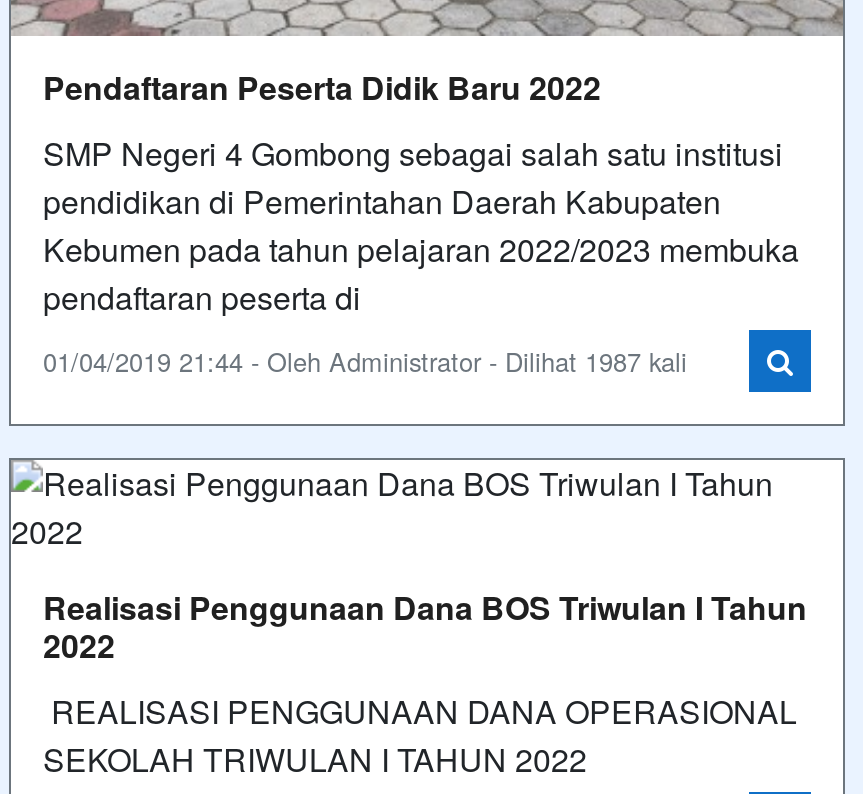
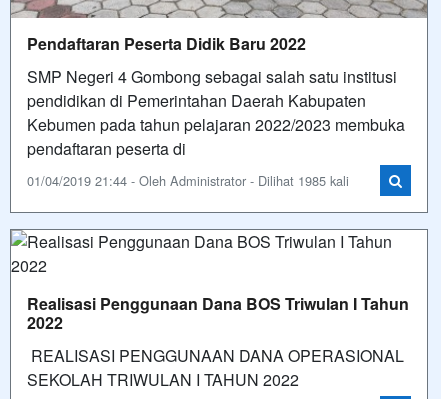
[43,342,687,380] 01/04/2019 21:44 - Oleh Administrator - Dilihat 1987 kali -> [27,171,349,190] 01/04/2019 21:44 - Oleh Administrator - Dilihat 1985 kali

